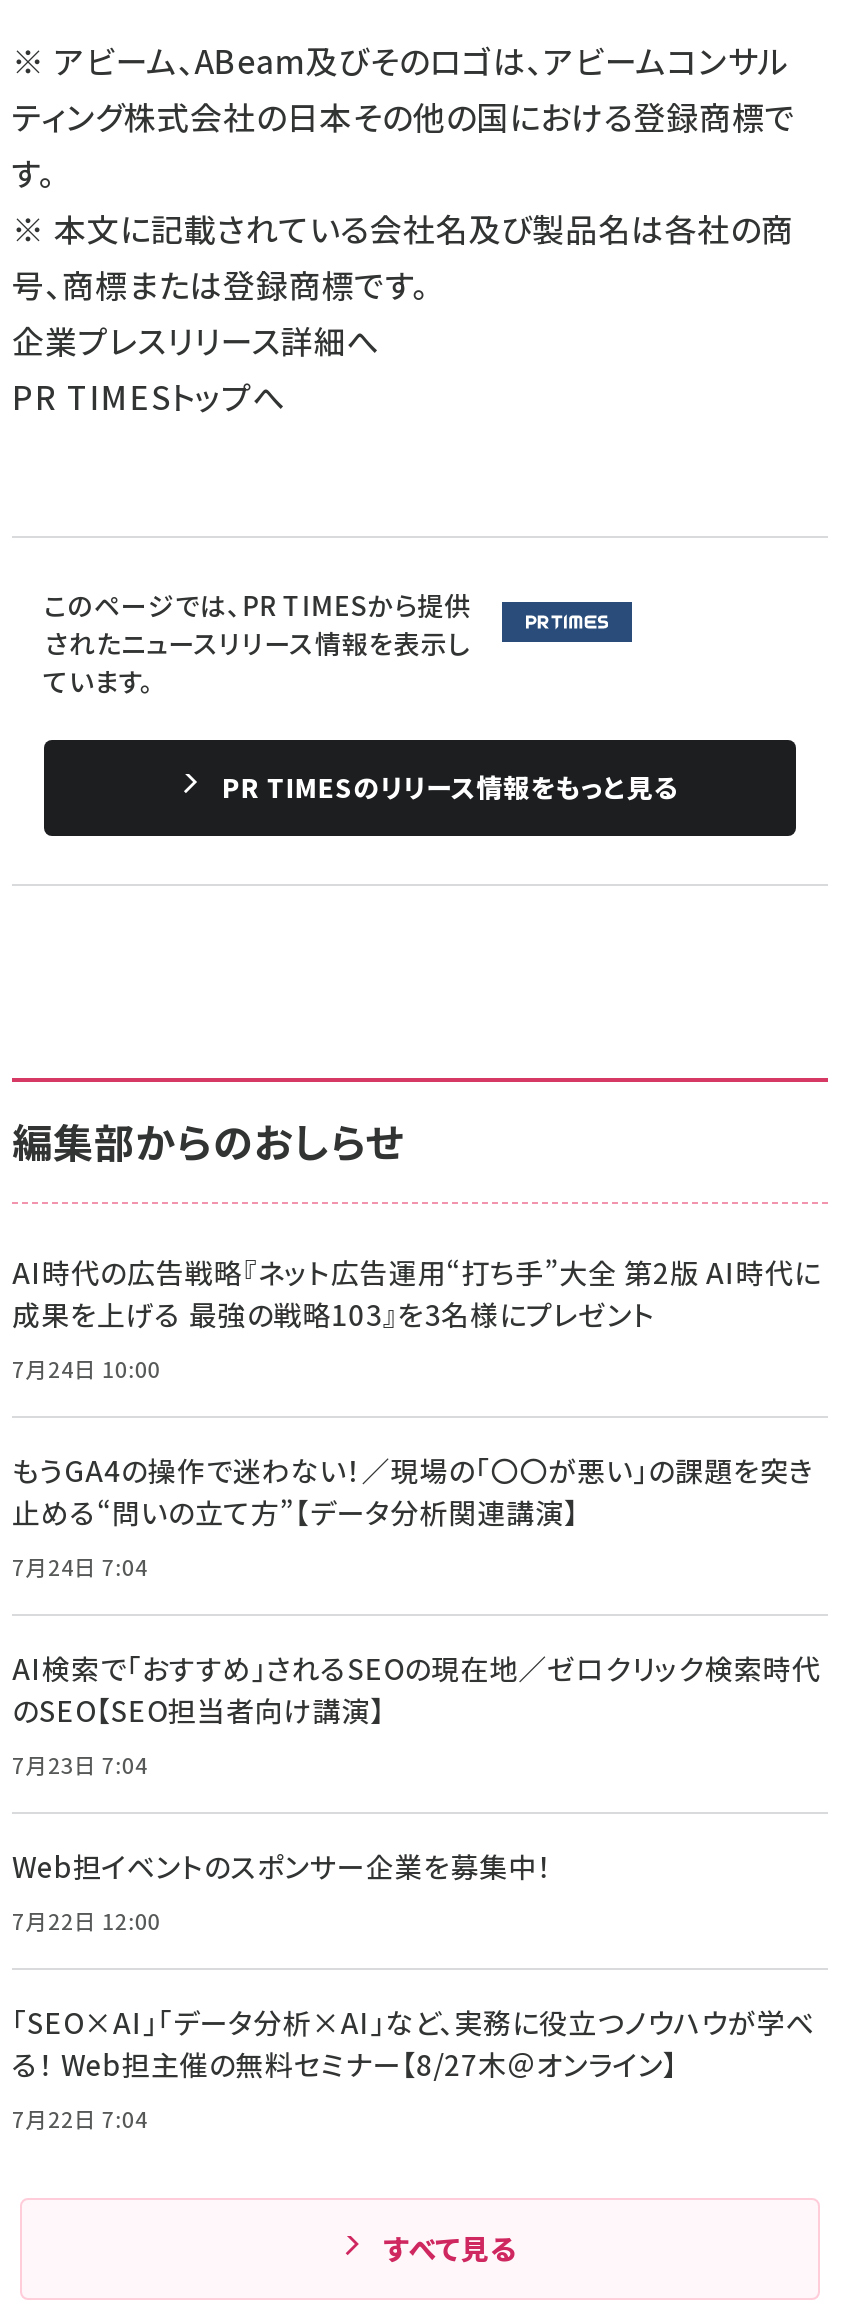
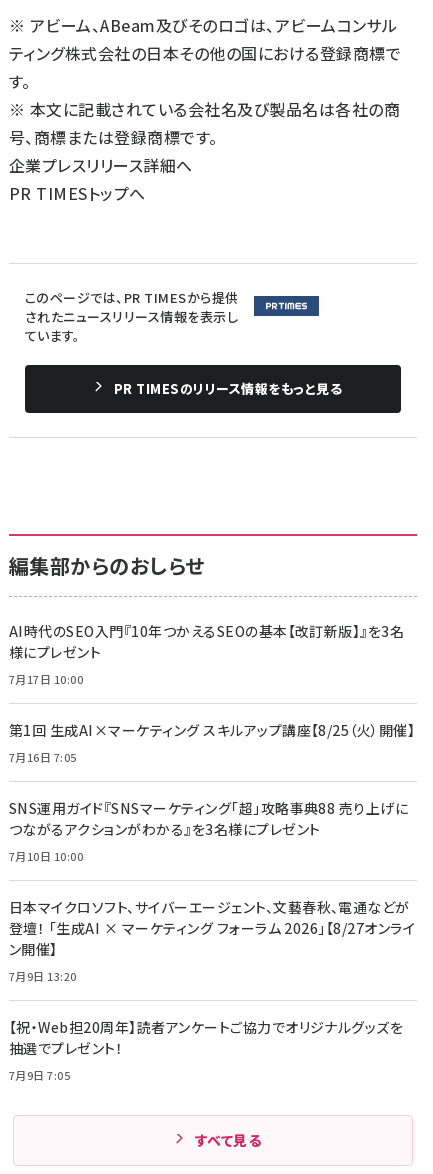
[12,1253,821,1385] AI時代の広告戦略『ネット広告運用“打ち手”大全 第2版 AI時代に | 成果を上げる 最強の戦略103』を3名様にプレゼント | 7月24日 10:00 -> [9,621,404,687] AI時代のSEO入門『10年つかえるSEOの基本【改訂新版】』を3名 | 様にプレゼント | 7月17日 10:00
[12,1451,814,1583] もうGA4の操作で迷わない！／現場の「〇〇が悪い」の課題を突き | 止める“問いの立て方”【データ分析関連講演】 | 7月24日 7:04 -> [9,720,415,765] 第1回 生成AI×マーケティング スキルアップ講座【8/25（火）開催】 | 7月16日 7:05
[12,1649,821,1781] AI検索で「おすすめ」されるSEOの現在地／ゼロクリック検索時代 | のSEO【SEO担当者向け講演】 | 7月23日 7:04 -> [9,798,408,864] SNS運用ガイド『SNSマーケティング「超」攻略事典88 売り上げに | つながるアクションがわかる』を3名様にプレゼント | 7月10日 10:00
[12,1847,552,1937] Web担イベントのスポンサー企業を募集中！ | 7月22日 12:00 -> [9,897,415,984] 日本マイクロソフト、サイバーエージェント、文藝春秋、電通などが | 登壇！ 「生成AI × マーケティング フォーラム 2026」【8/27オンライ | ン開催】 | 7月9日 13:20
[12,2003,815,2135] 「SEO×AI」「データ分析×AI」など、実務に役立つノウハウが学べ | る！ Web担主催の無料セミナー【8/27木＠オンライン】 | 7月22日 7:04 -> [9,1017,403,1083] 【祝・Web担20周年】読者アンケートご協力でオリジナルグッズを | 抽選でプレゼント！ | 7月9日 7:05

